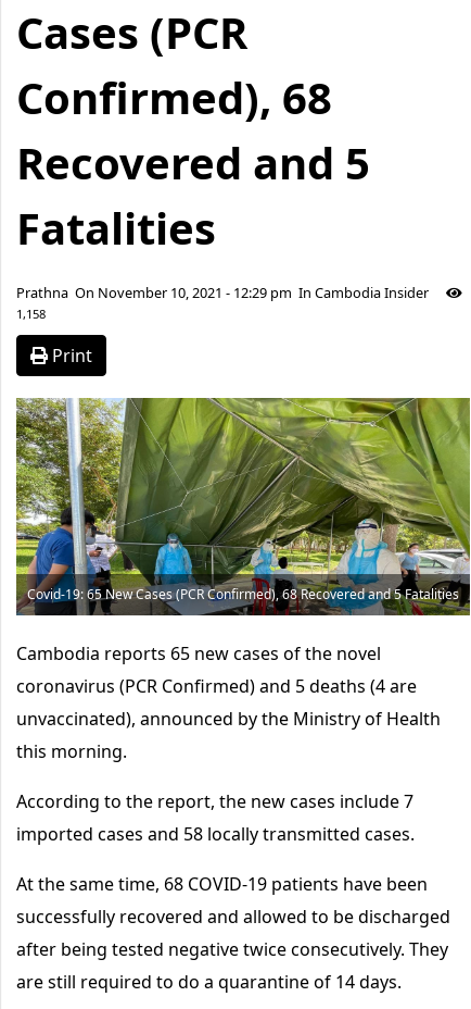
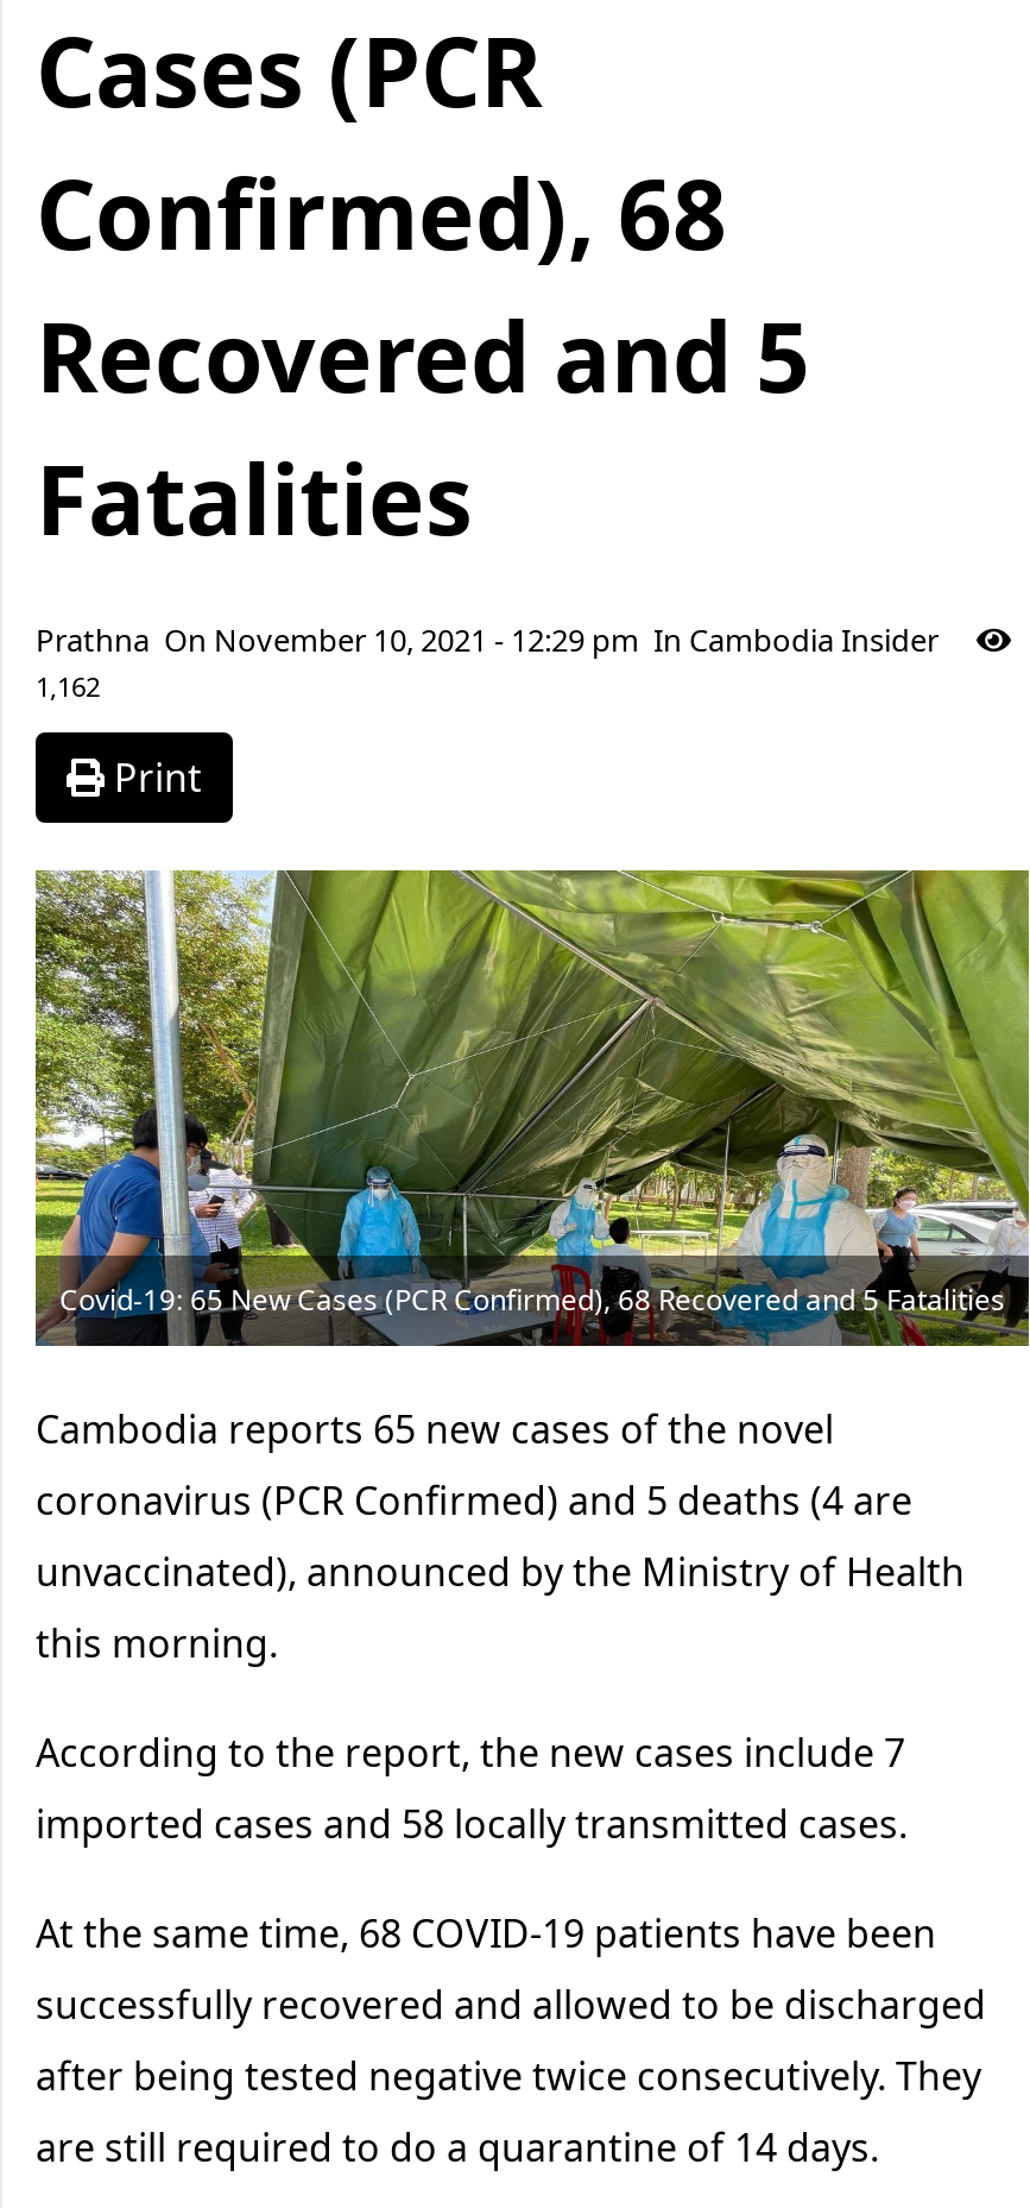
[16,306,46,322] 1,158 -> [36,669,100,705] 1,162

